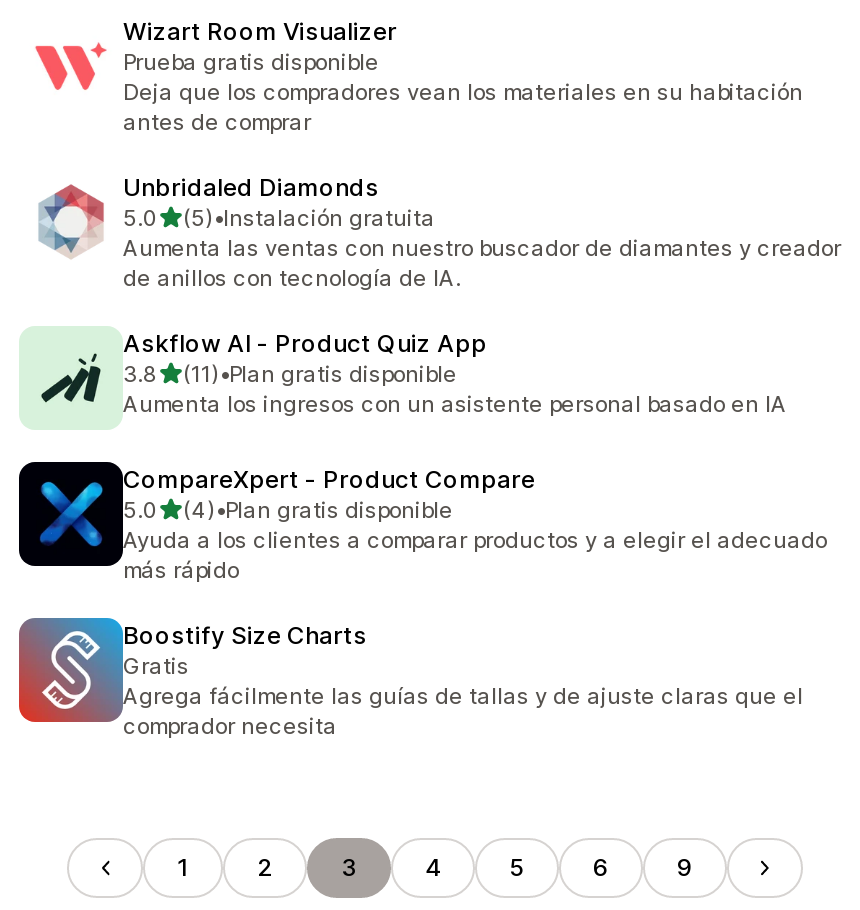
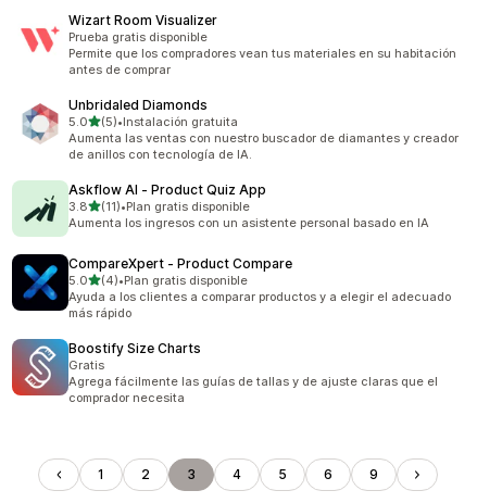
[123,78,803,106] Deja que los compradores vean los materiales en su habitación -> [68,46,456,61] Permite que los compradores vean tus materiales en su habitación

